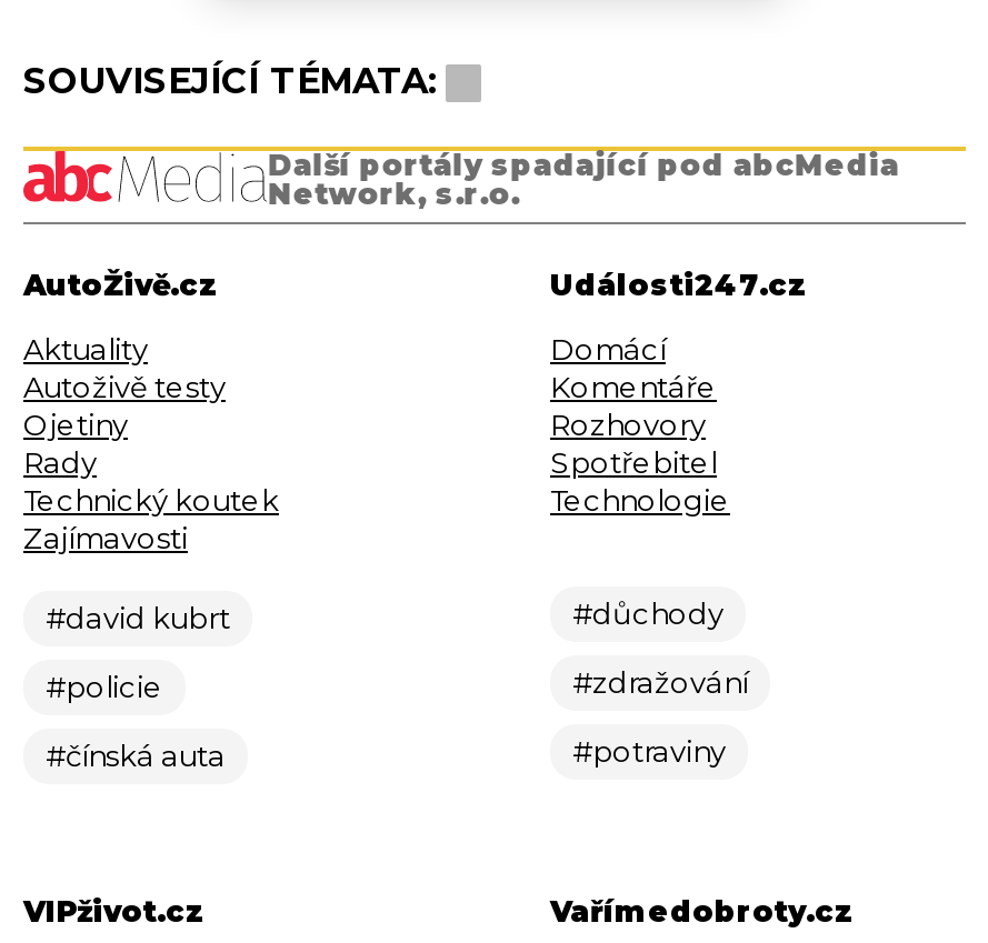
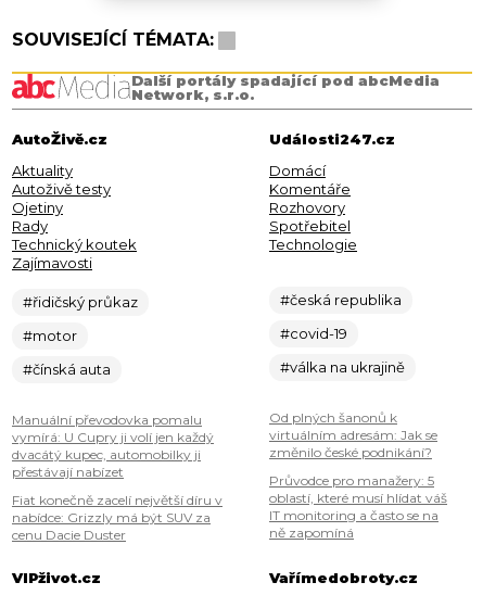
[46,600,230,636] #david kubrt -> [23,293,138,311] #řidičský průkaz
[572,596,748,769] #důchody | #zdražování | #potraviny -> [269,291,447,541] #česká republika | #covid-19 | #válka na ukrajině | Od plných šanonů k | virtuálním adresám: Jak se | změnilo české podnikání? | Průvodce pro manažery: 5 | oblastí, které musí hlídat váš | IT monitoring a často se na | ně zapomíná
[46,669,163,705] #policie -> [23,327,77,345] #motor
none -> [12,412,223,543] Manuální převodovka pomalu | vymírá: U Cupry ji volí jen každý | dvacátý kupec, automobilky ji | přestávají nabízet | Fiat konečně zacelí největší díru v | nabídce: Grizzly má být SUV za | cenu Dacie Duster

